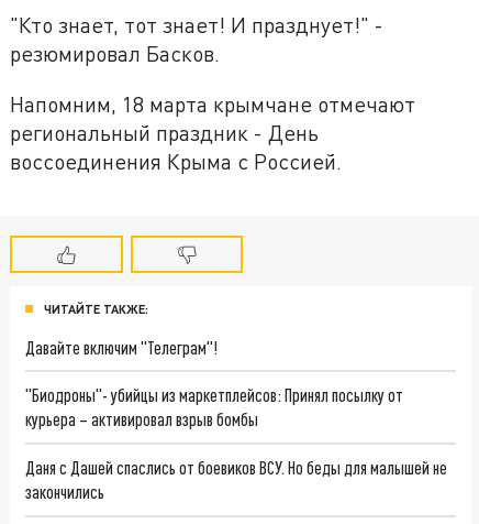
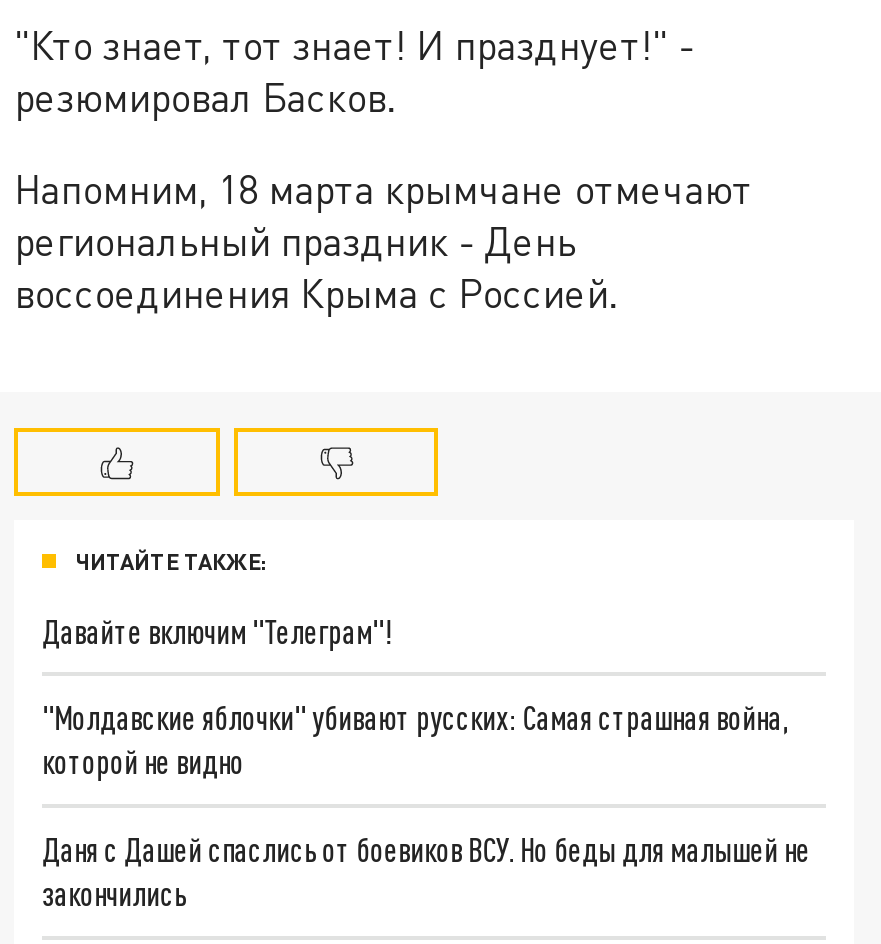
[25,385,403,430] "Биодроны"- убийцы из маркетплейсов: Принял посылку от | курьера – активировал взрыв бомбы -> [42,699,788,781] "Молдавские яблочки" убивают русских: Самая страшная война, | которой не видно

